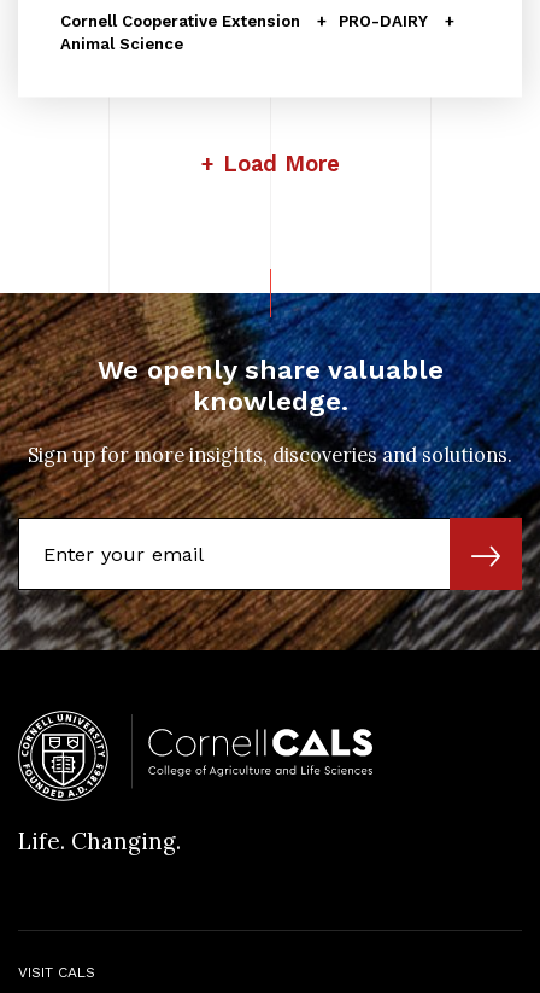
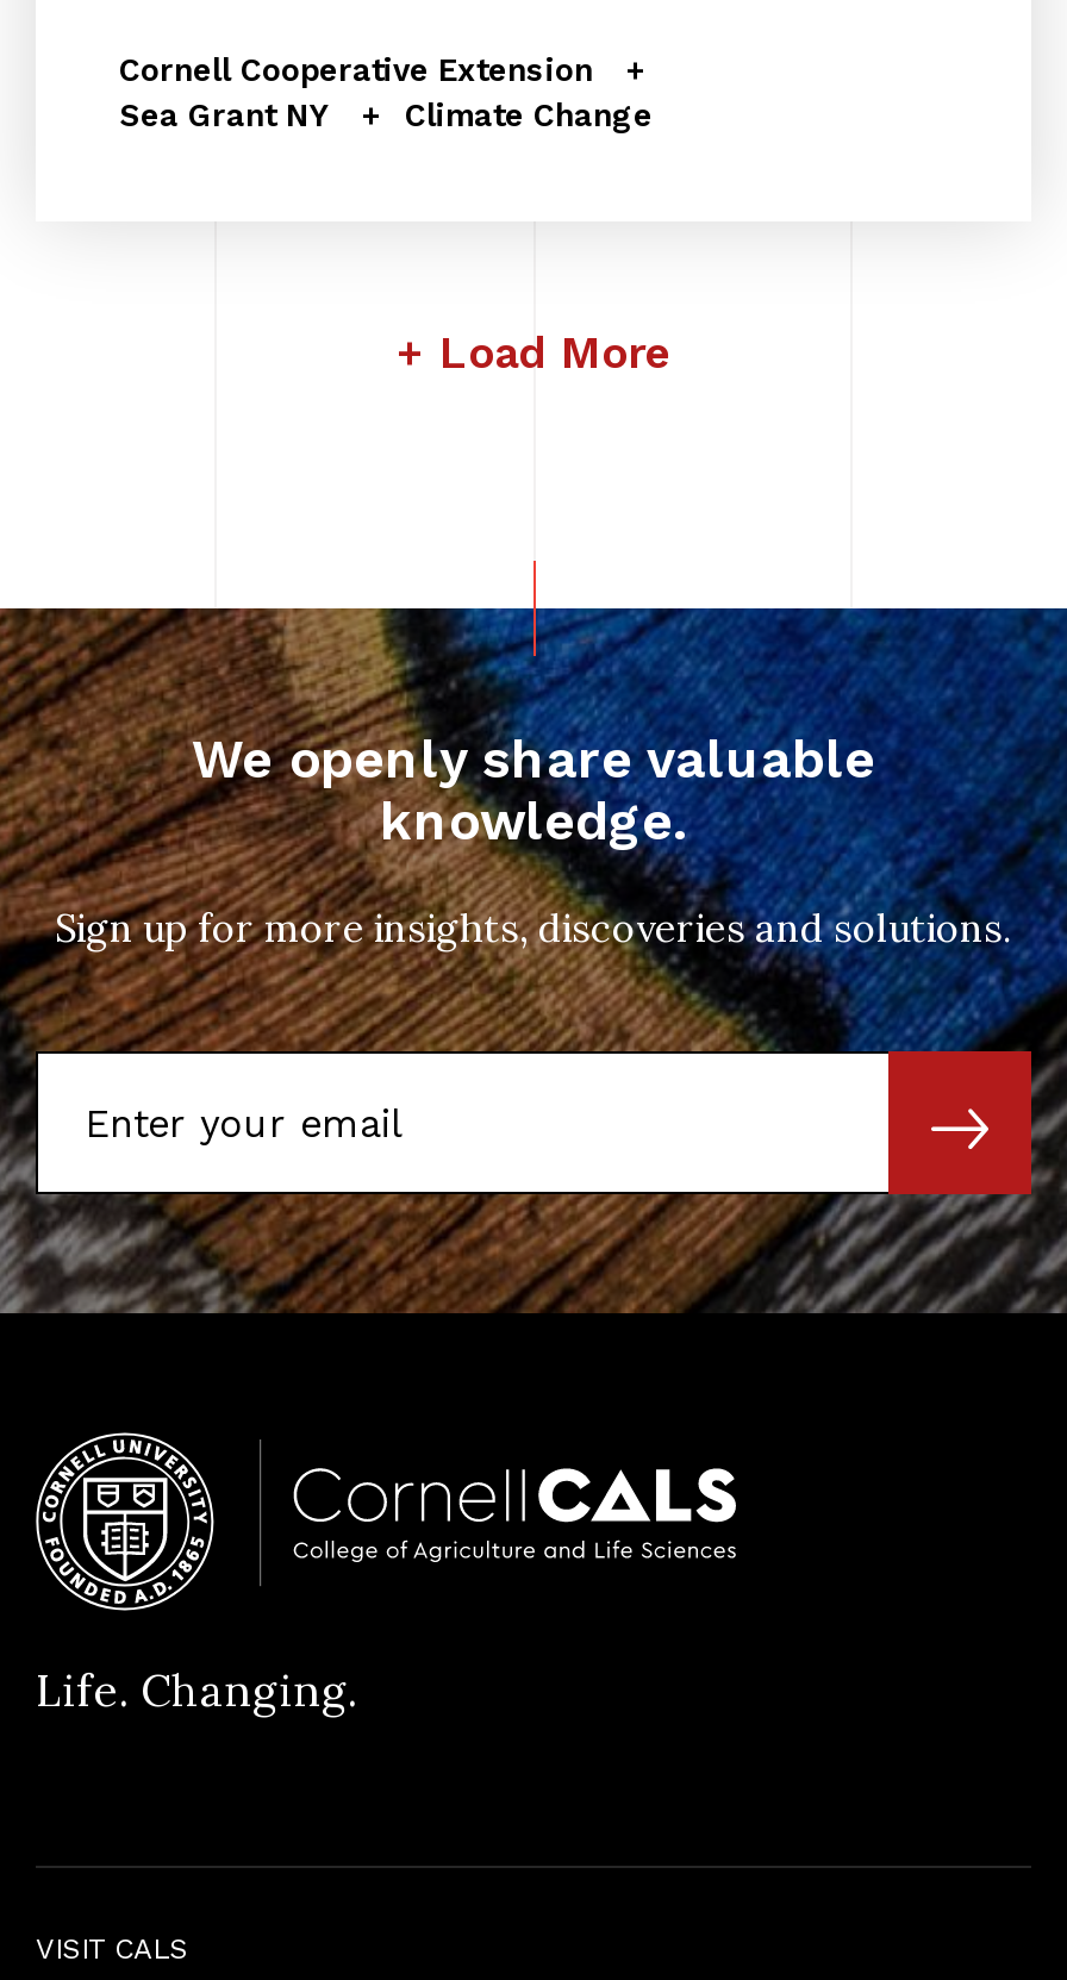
[60,11,433,52] PRO-DAIRY | Animal Science -> [119,96,653,132] Sea Grant NY | Climate Change

